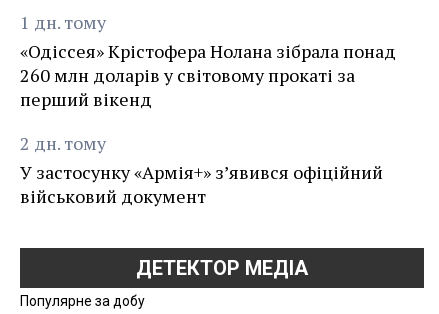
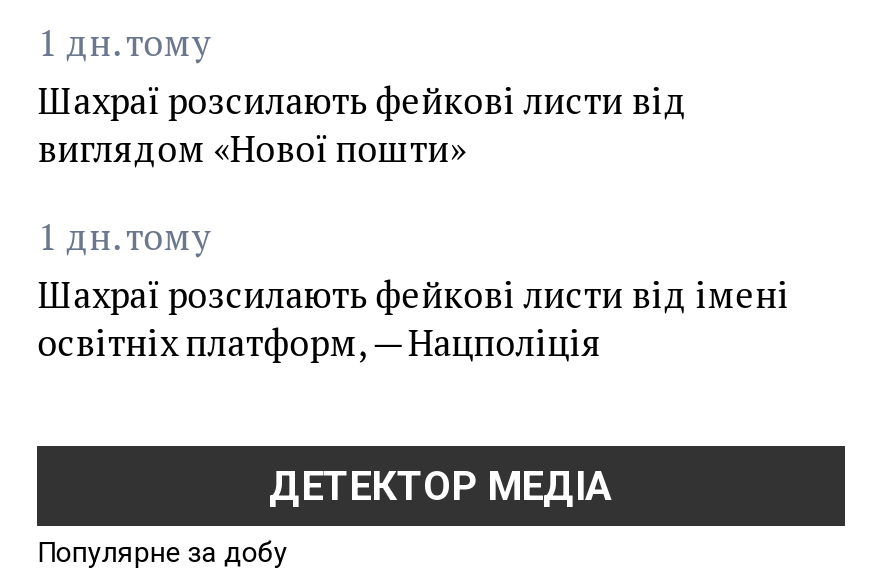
[20,39,396,111] «Одіссея» Крістофера Нолана зібрала понад | 260 млн доларів у світовому прокаті за | перший вікенд -> [38,76,688,172] Шахраї розсилають фейкові листи від | виглядом «Нової пошти»
[20,131,383,208] 2 дн. тому | У застосунку «Армія+» зʼявився офіційний | військовий документ -> [38,212,790,366] 1 дн. тому | Шахраї розсилають фейкові листи від імені | освітніх платформ, — Нацполіція

